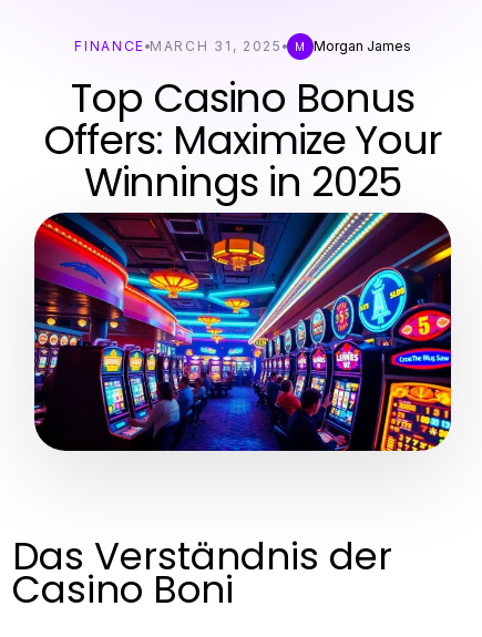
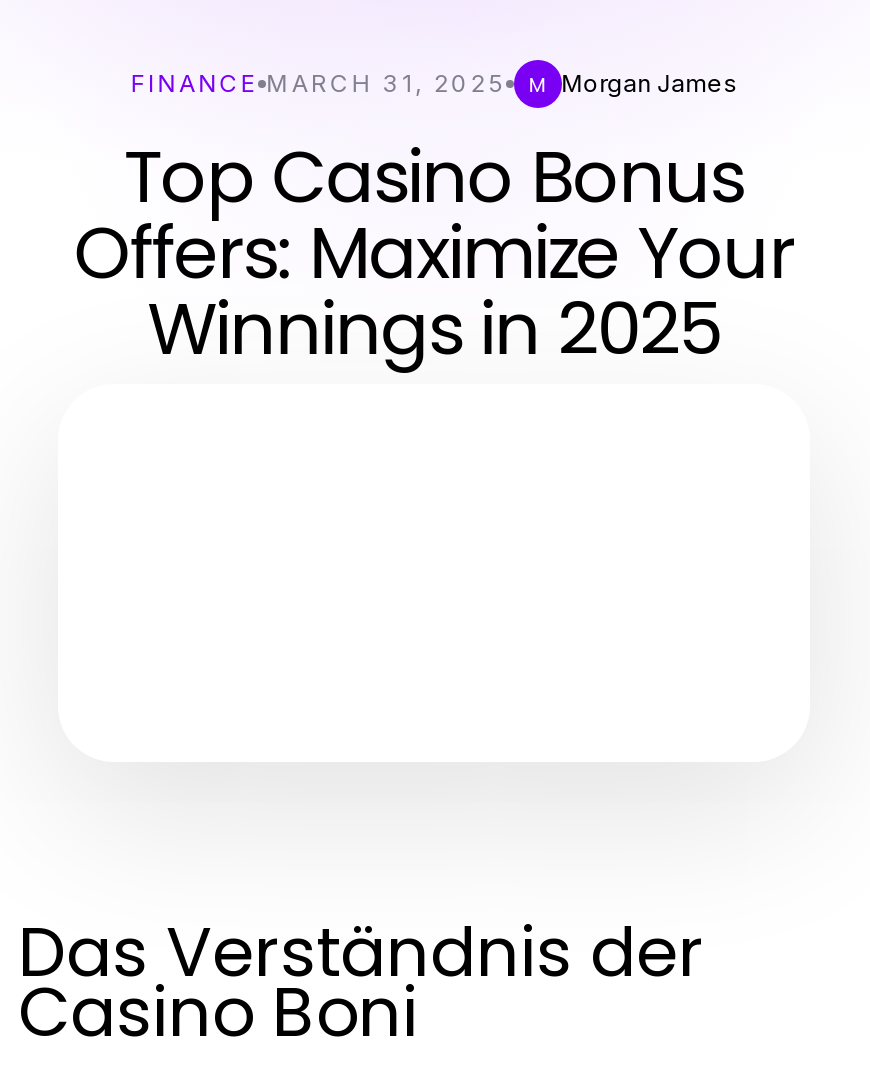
[33,212,452,452] [image] -> none

